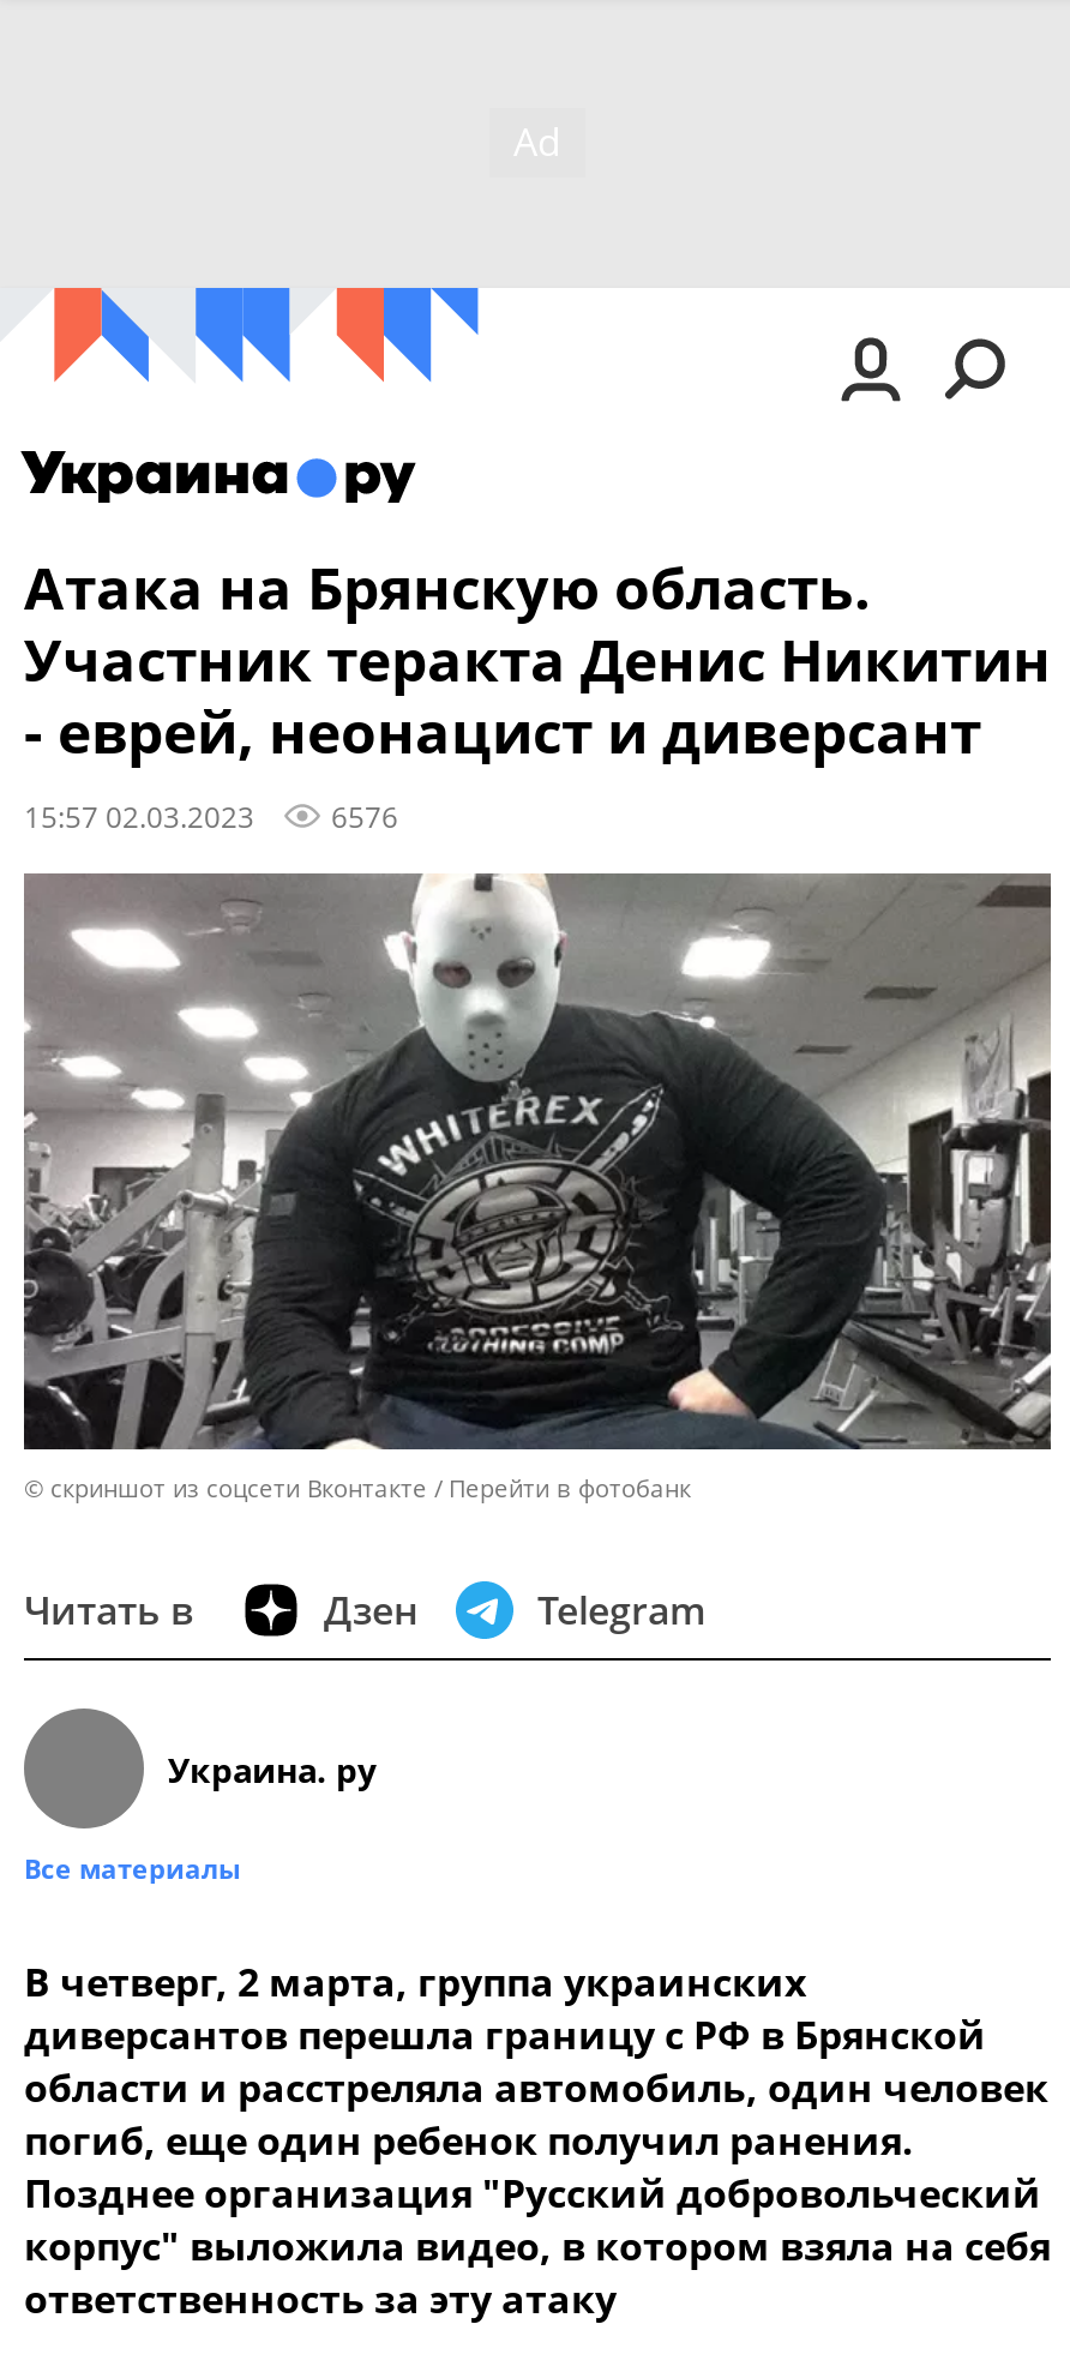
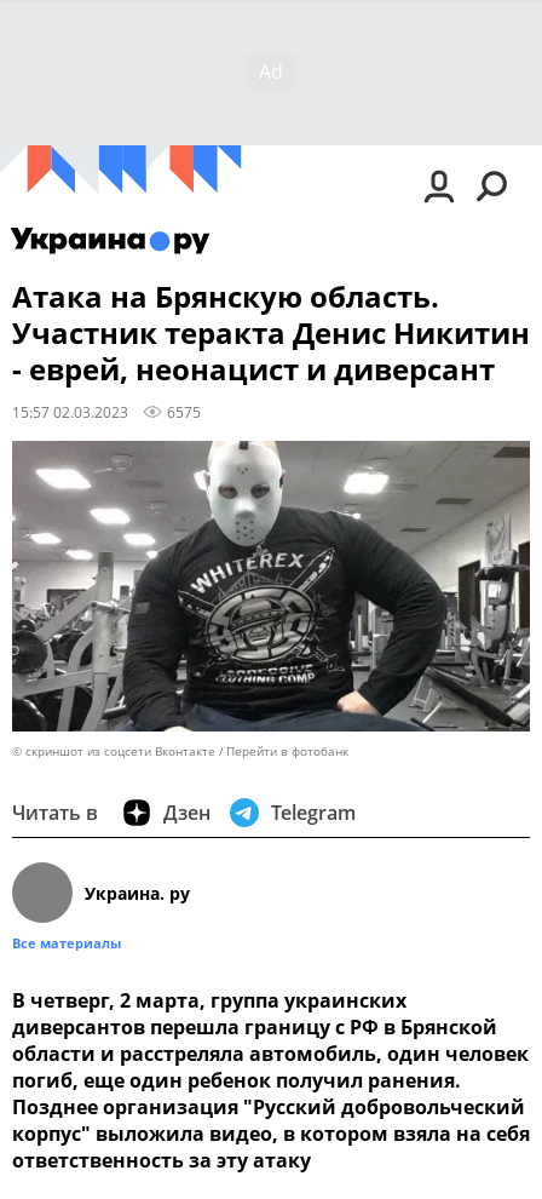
[24,797,398,835] 15:57 02.03.2023 6576 -> [12,402,201,421] 15:57 02.03.2023 6575

